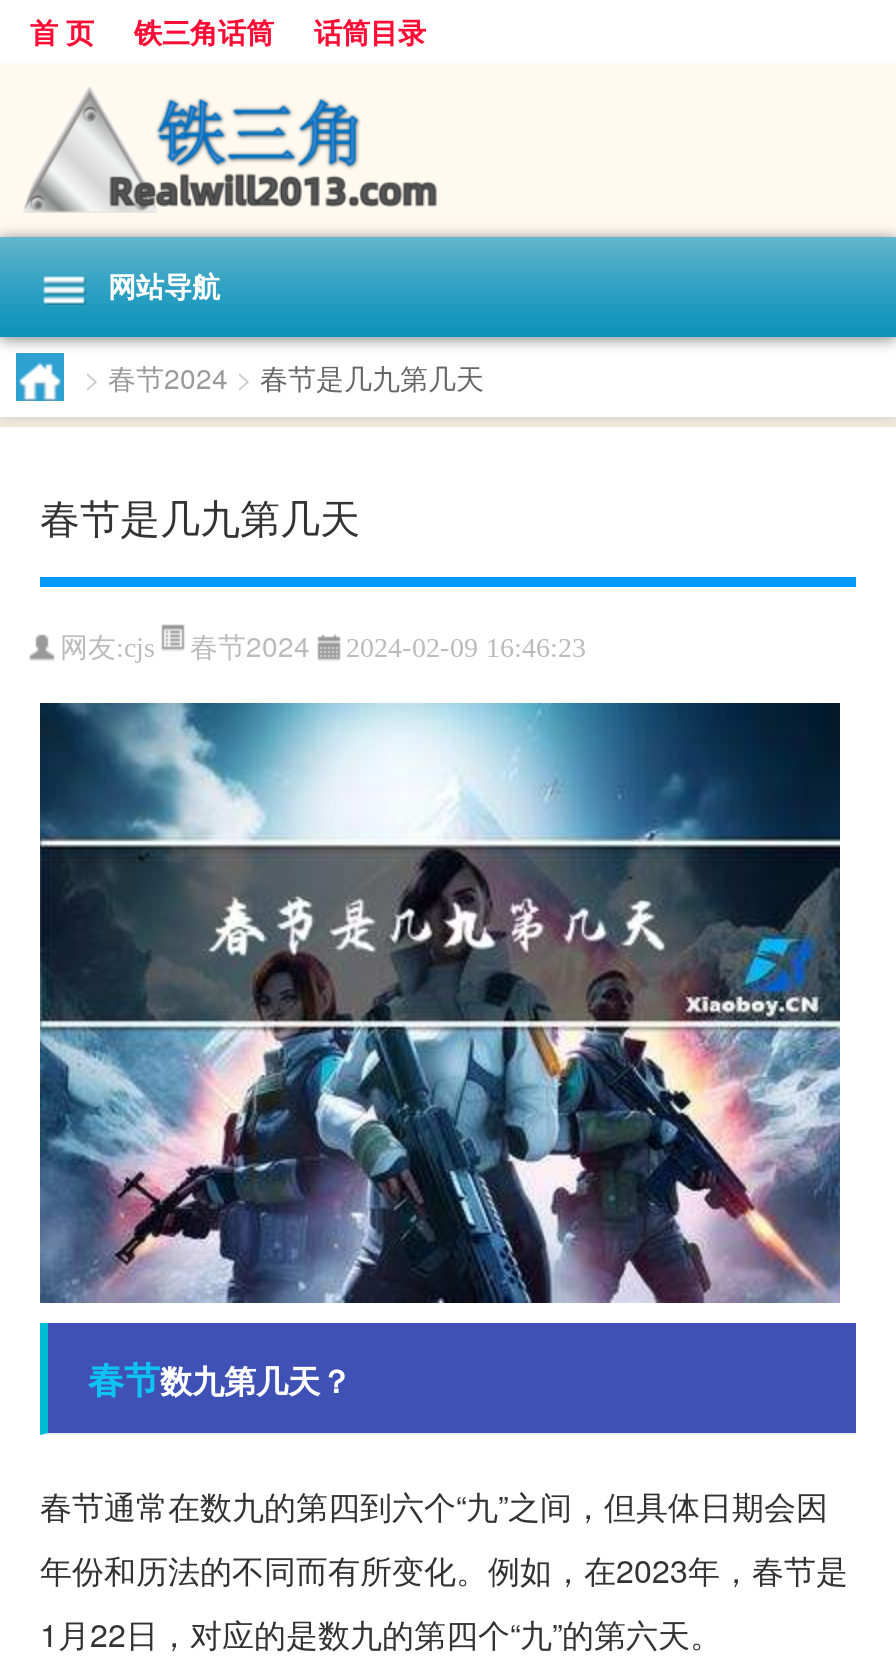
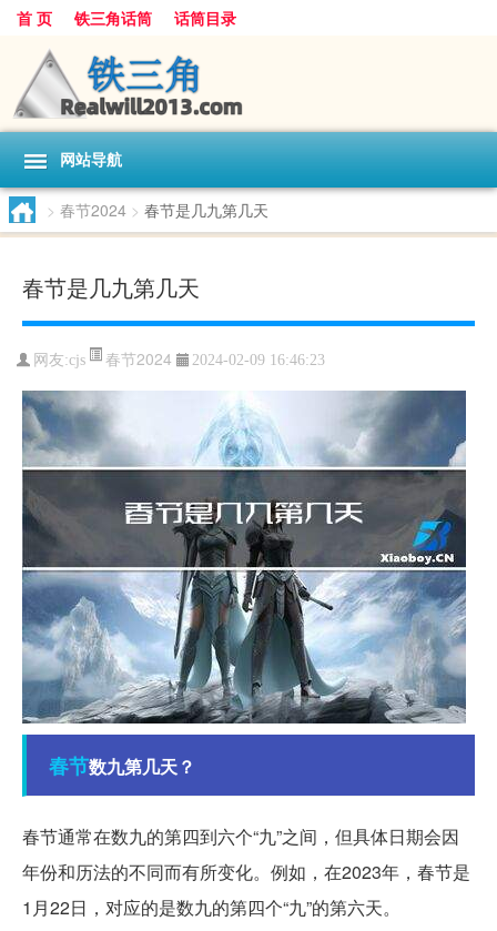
[40,701,842,1305] [image] -> [21,389,466,725] [image]

